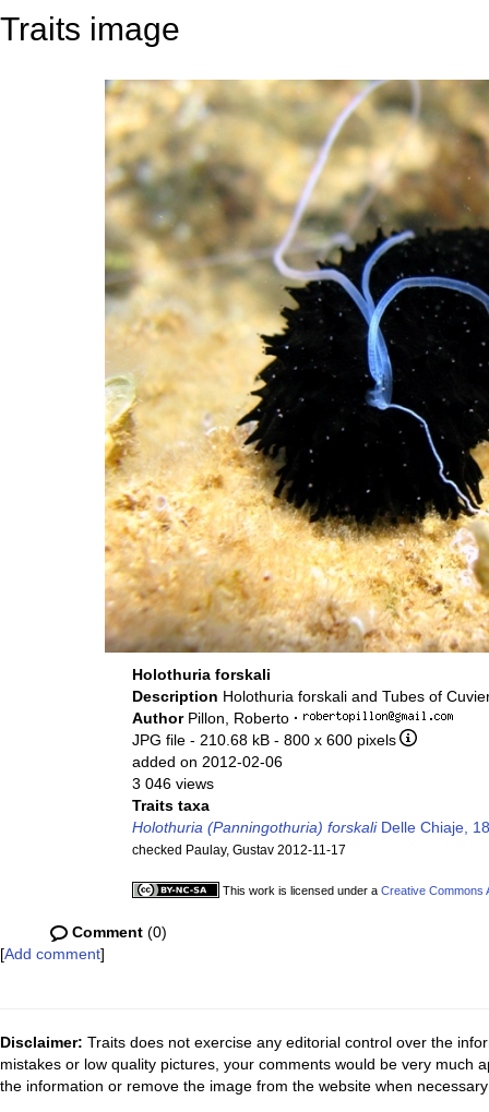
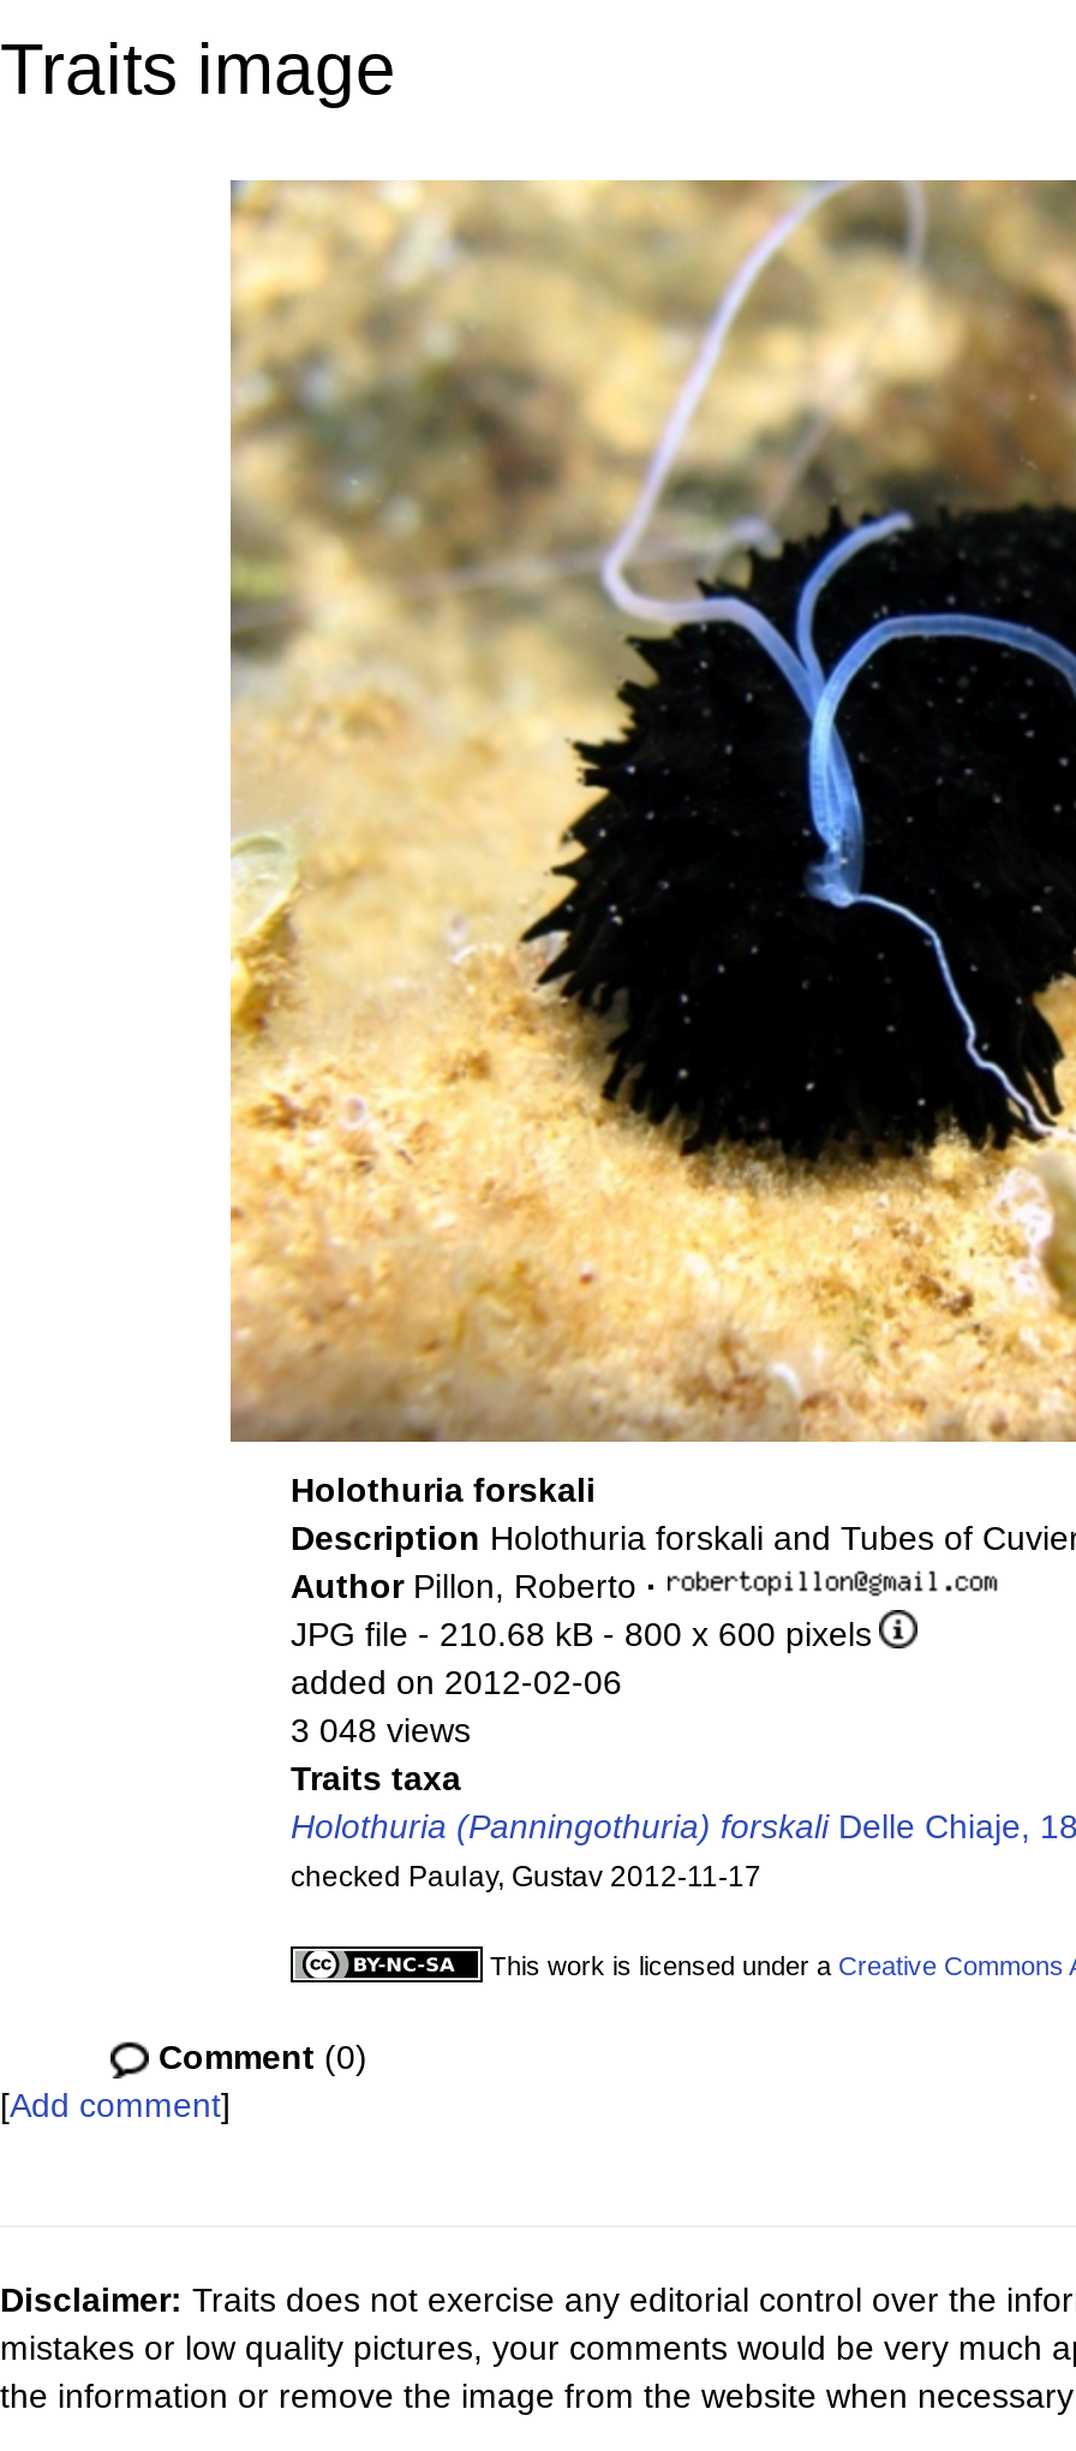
[132,775,214,792] 3 046 views -> [291,1711,471,1749] 3 048 views

